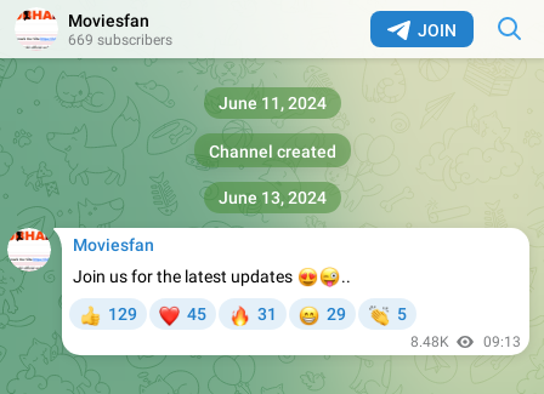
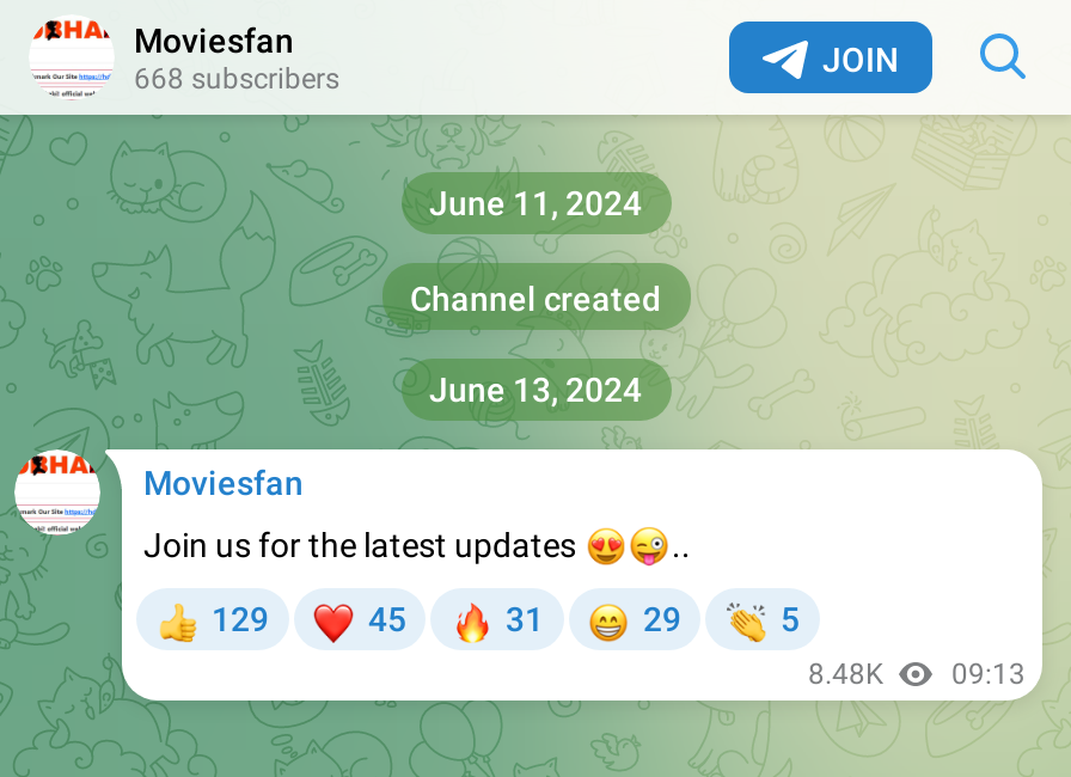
[68,32,172,48] 669 subscribers -> [134,62,339,96] 668 subscribers

